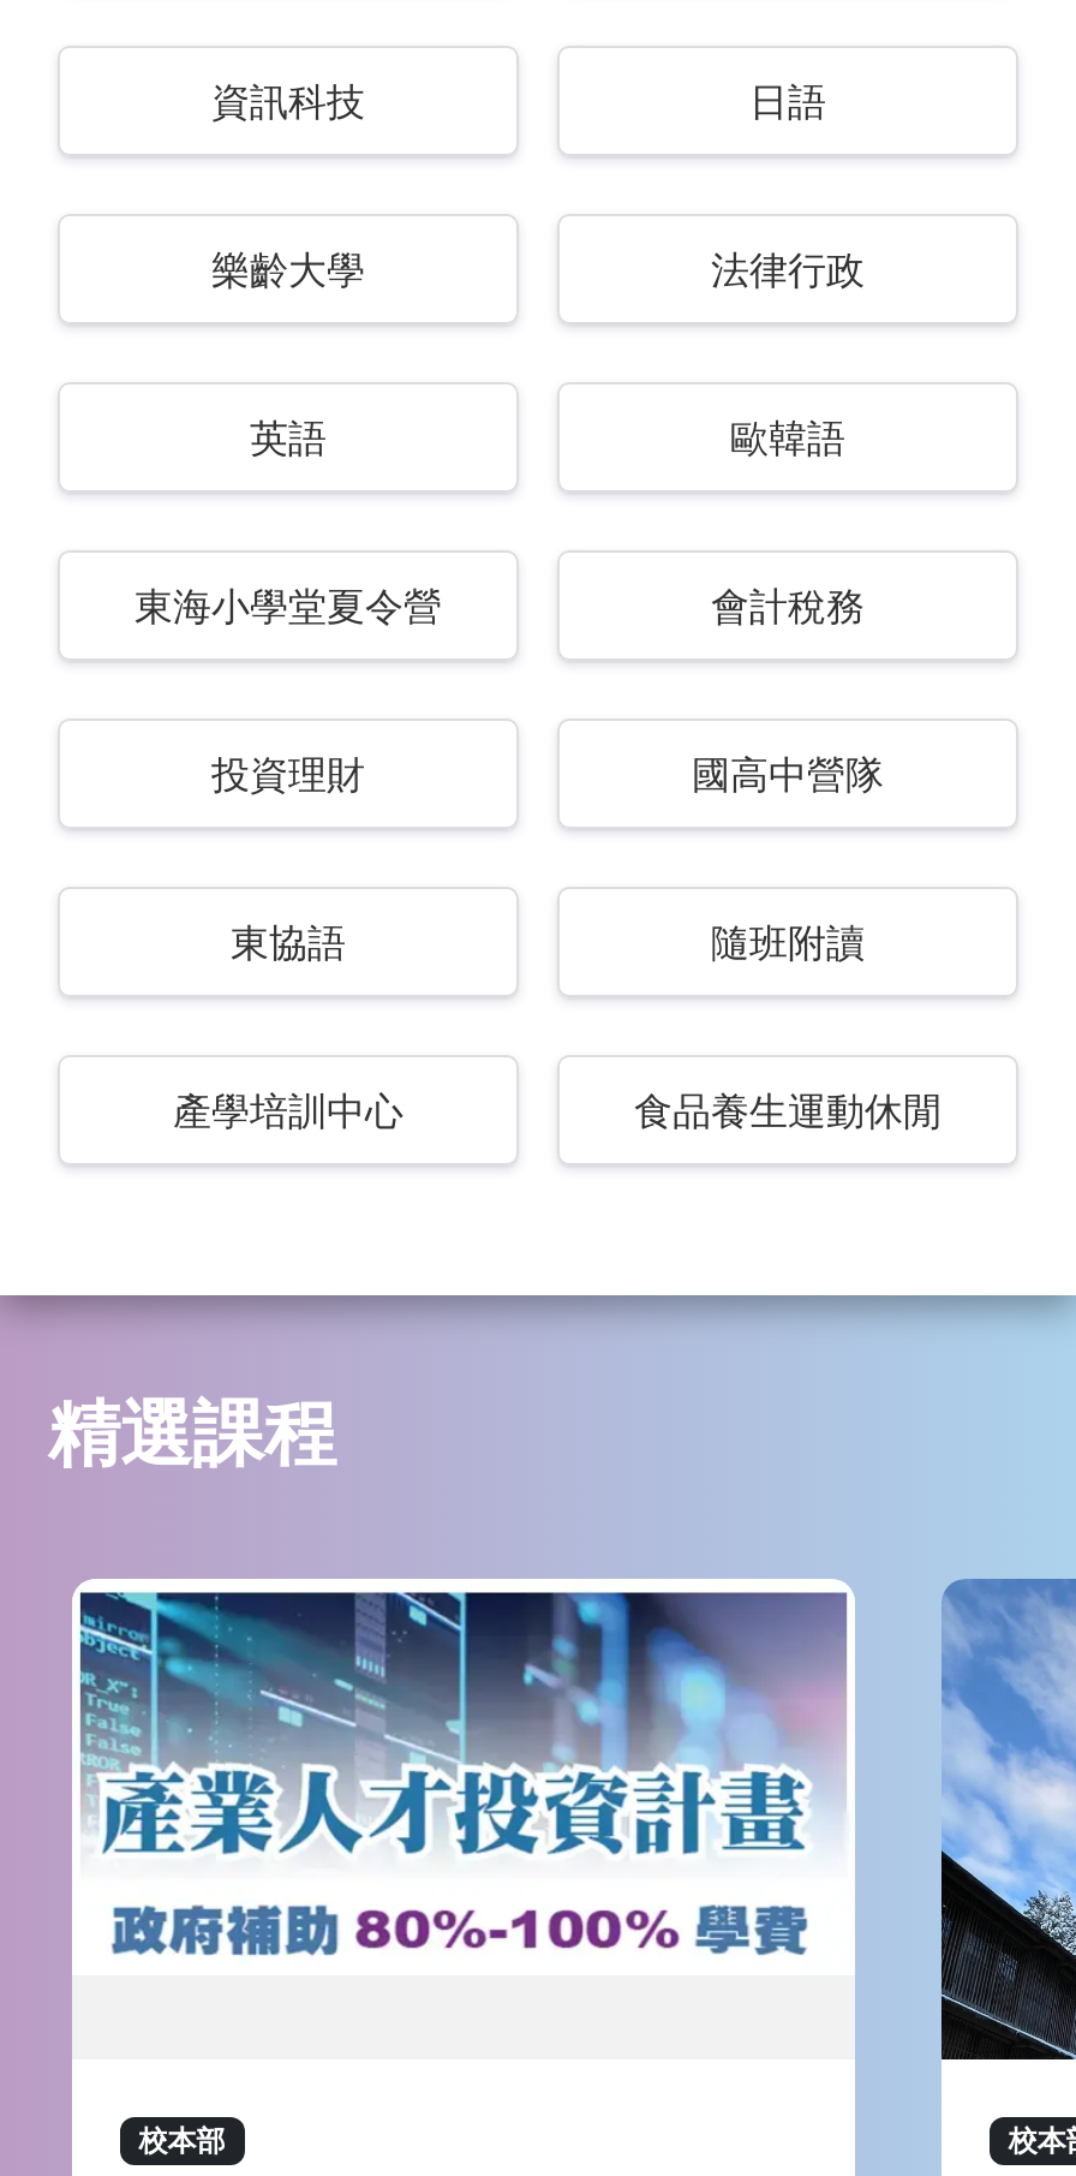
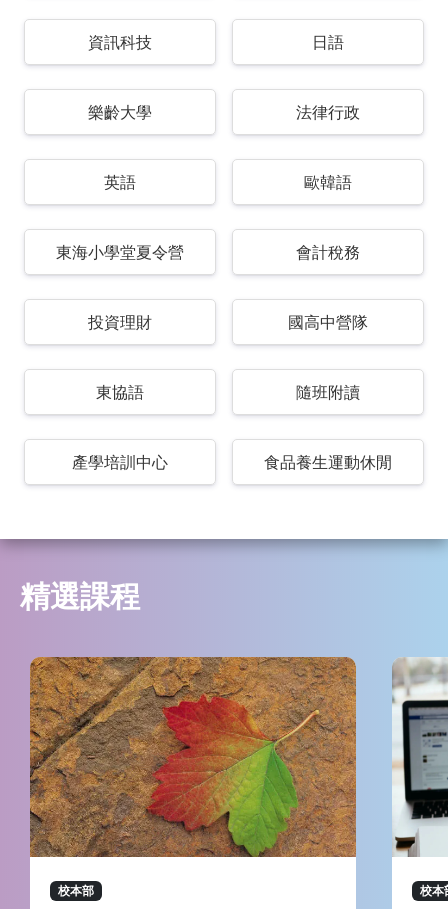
[70,1576,855,2059] [image] -> [29,656,357,858] [image]
[939,1576,1069,2062] [image] -> [391,657,445,857] [image]

